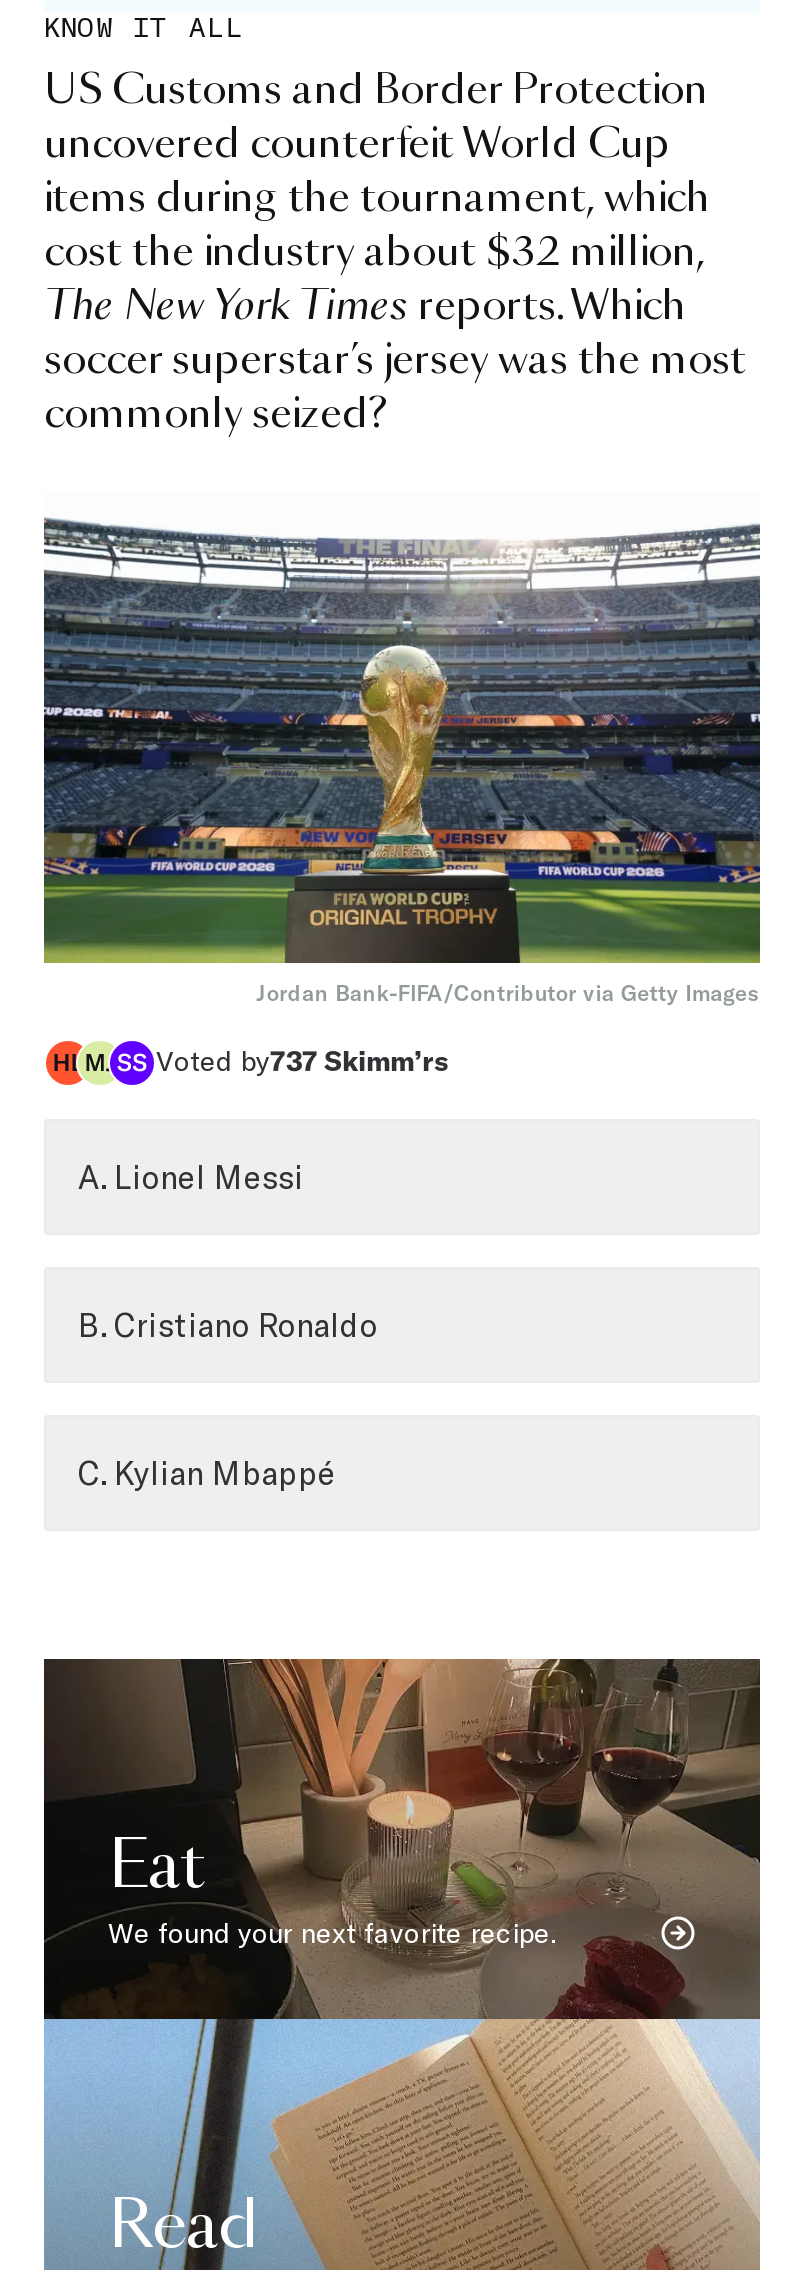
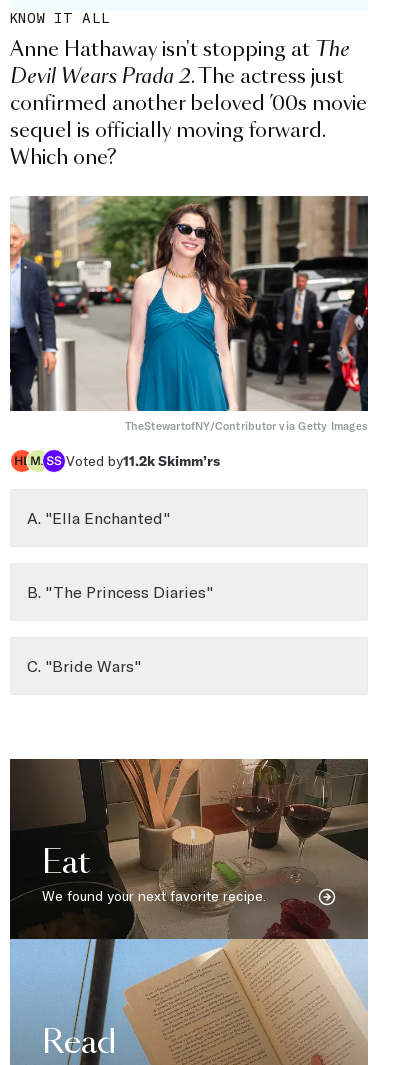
[44,71,746,435] US Customs and Border Protection | uncovered counterfeit World Cup | items during the tournament, which | cost the industry about $32 million, | The New York Times reports. Which | soccer superstar’s jersey was the most | commonly seized? -> [10,40,367,168] Anne Hathaway isn't stopping at The | Devil Wears Prada 2. The actress just | confirmed another beloved ’00s movie | sequel is officially moving forward. | Which one?
[42,515,762,1006] [image] | Jordan Bank-FIFA/Contributor via Getty Images -> [9,203,369,433] [image] | TheStewartofNY/Contributor via Getty Images
[156,1043,448,1079] Voted by737 Skimm’rs -> [66,452,220,470] Voted by11.2k Skimm’rs
[78,1156,304,1196] A. Lionel Messi -> [27,508,170,528] A. "Ella Enchanted"
[78,1304,378,1344] B. Cristiano Ronaldo -> [27,582,213,602] B. "The Princess Diaries"
[78,1452,336,1492] C. Kylian Mbappé -> [27,656,141,676] C. "Bride Wars"

